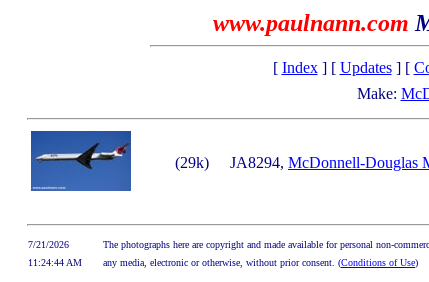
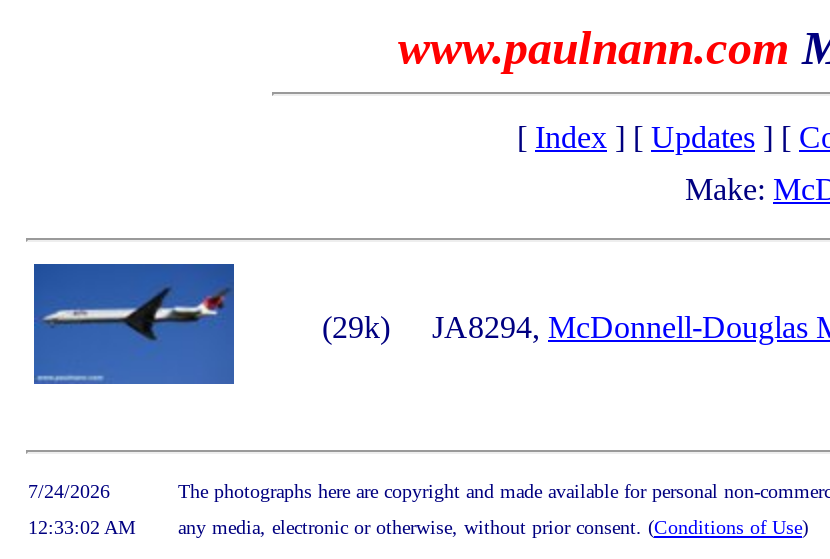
[28,239,69,250] 7/21/2026 -> [28,480,110,502] 7/24/2026
[28,257,418,268] 11:24:44 AM any media, electronic or otherwise, without prior consent. (Conditions of Use) -> [28,516,808,538] 12:33:02 AM any media, electronic or otherwise, without prior consent. (Conditions of Use)

